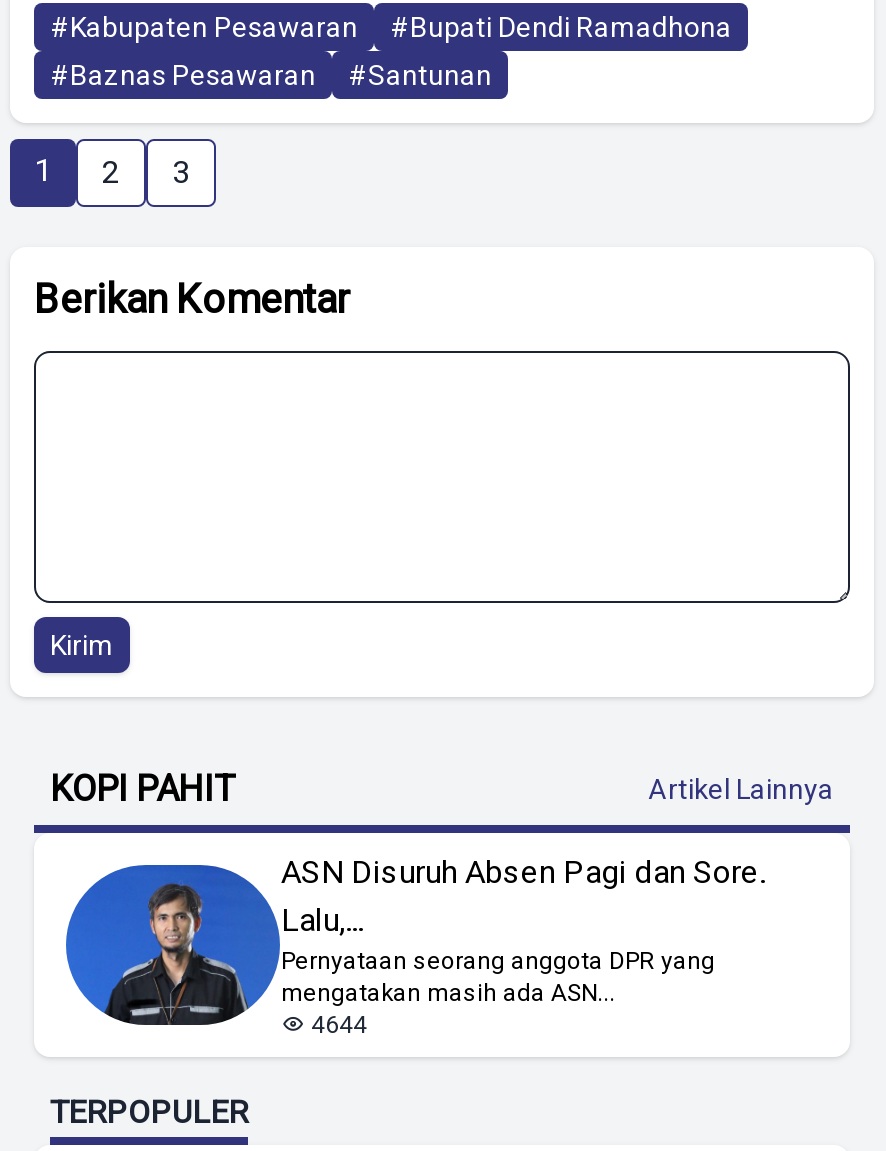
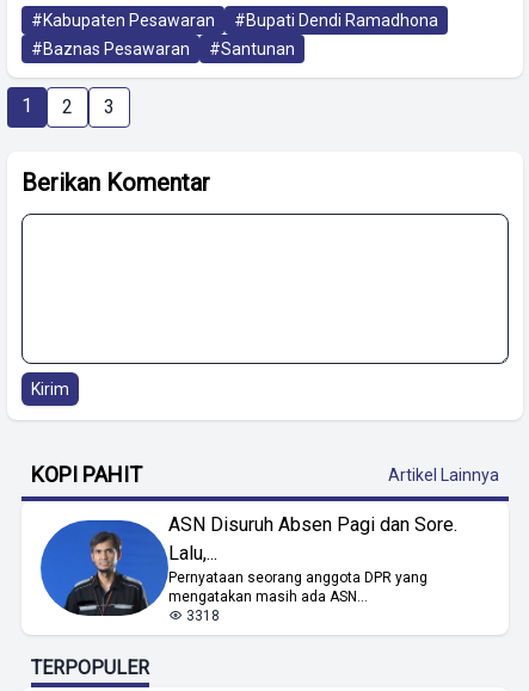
[305,1010,367,1038] 4644 -> [183,607,220,624] 3318

